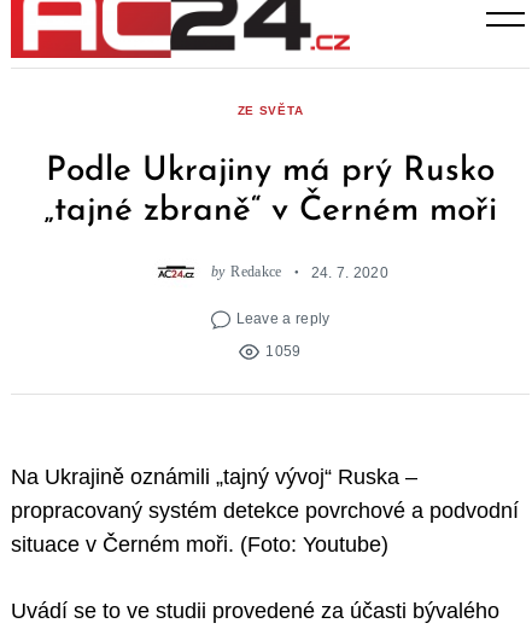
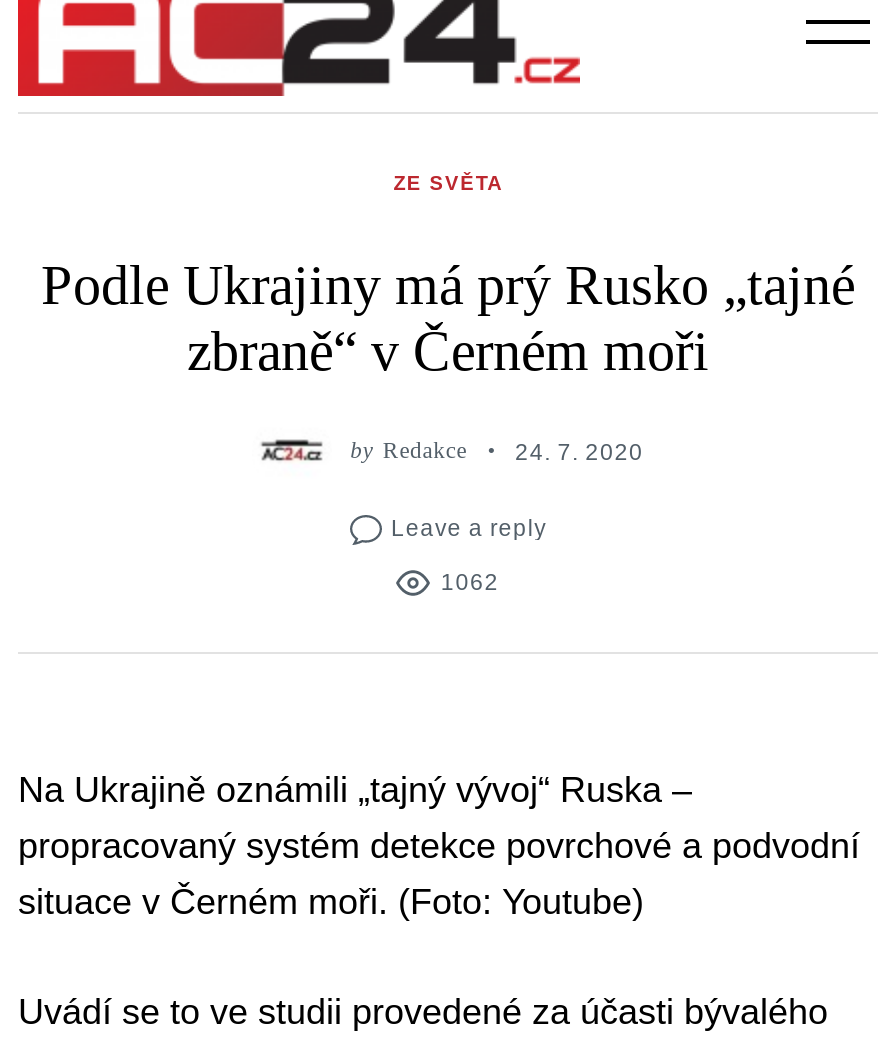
[266,343,301,359] 1059 -> [441,568,499,594] 1062

